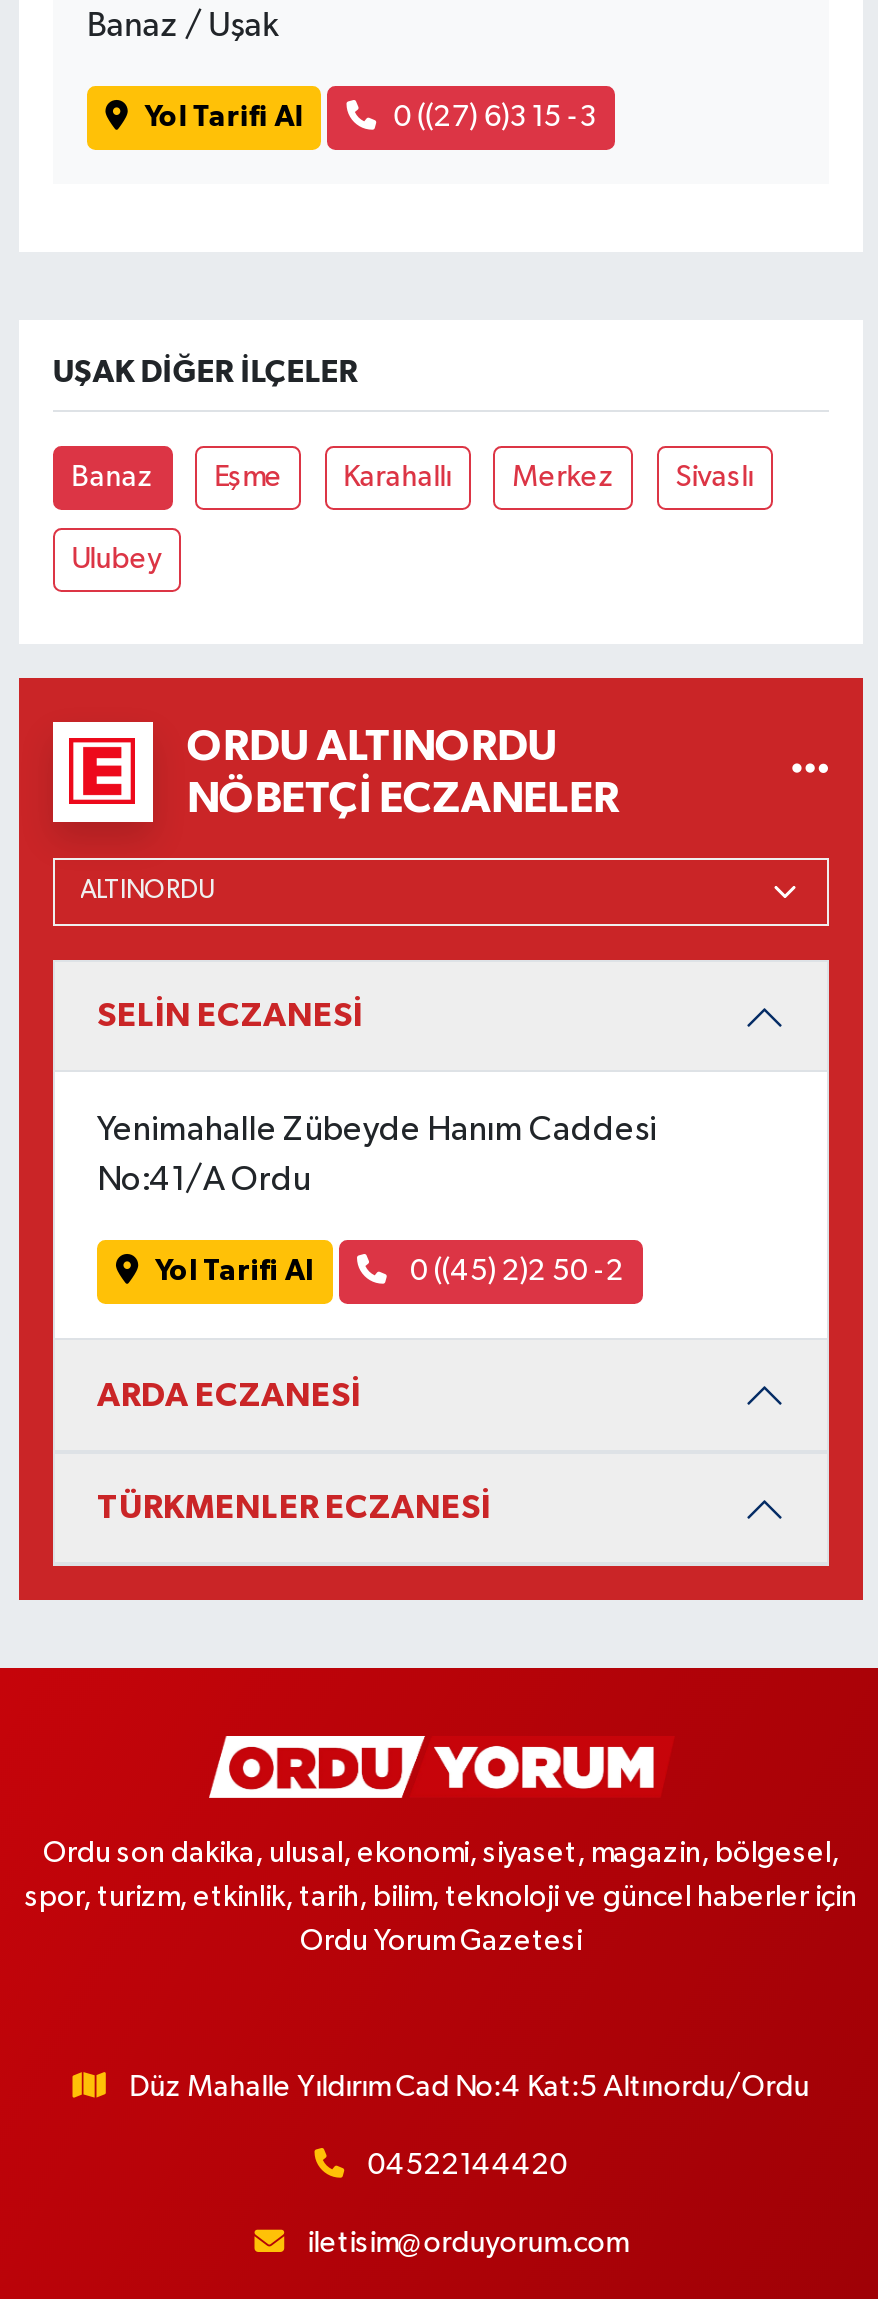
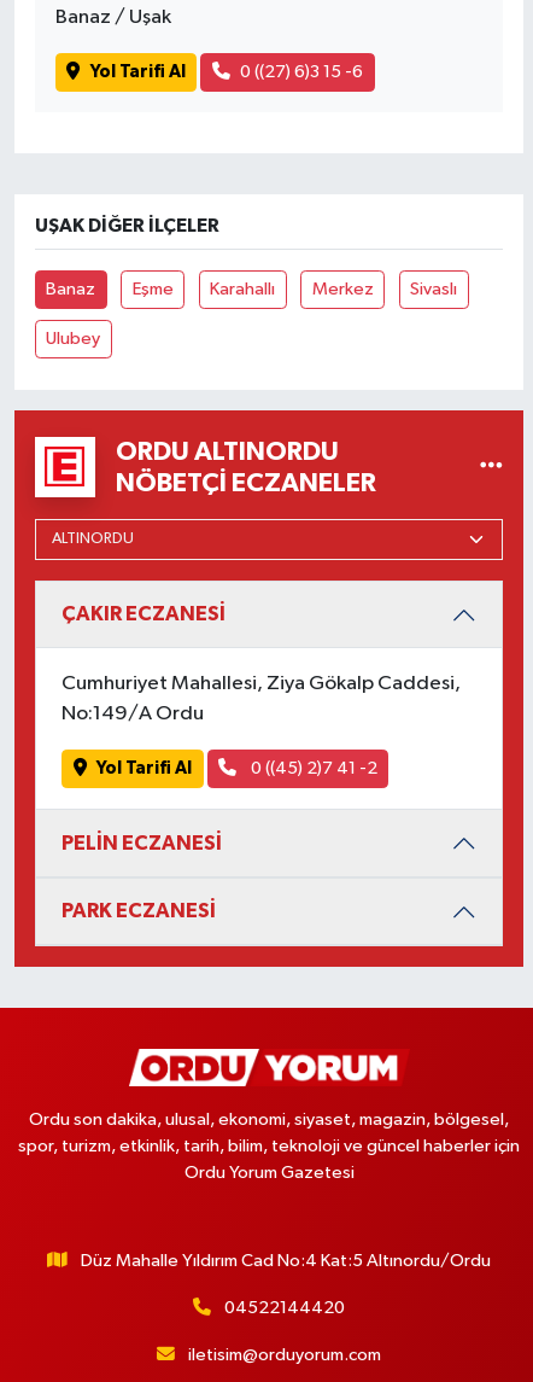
[393,102,595,132] 0 ((27) 6)3 15 -3 -> [240,63,363,81] 0 ((27) 6)3 15 -6
[97,998,363,1032] SELİN ECZANESİ -> [61,604,225,624] ÇAKIR ECZANESİ
[97,1114,657,1148] Yenimahalle Zübeyde Hanım Caddesi -> [61,673,461,694] Cumhuriyet Mahallesi, Ziya Gökalp Caddesi,
[97,1164,311,1198] No:41/A Ordu -> [61,704,204,724] No:149/A Ordu
[404,1256,624,1286] 0 ((45) 2)2 50 -2 -> [247,759,377,777] 0 ((45) 2)7 41 -2
[97,1378,361,1412] ARDA ECZANESİ -> [61,833,222,853] PELİN ECZANESİ
[97,1490,491,1524] TÜRKMENLER ECZANESİ -> [61,901,216,921] PARK ECZANESİ

